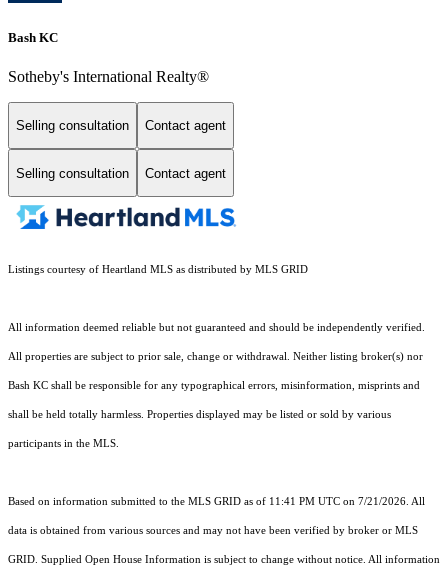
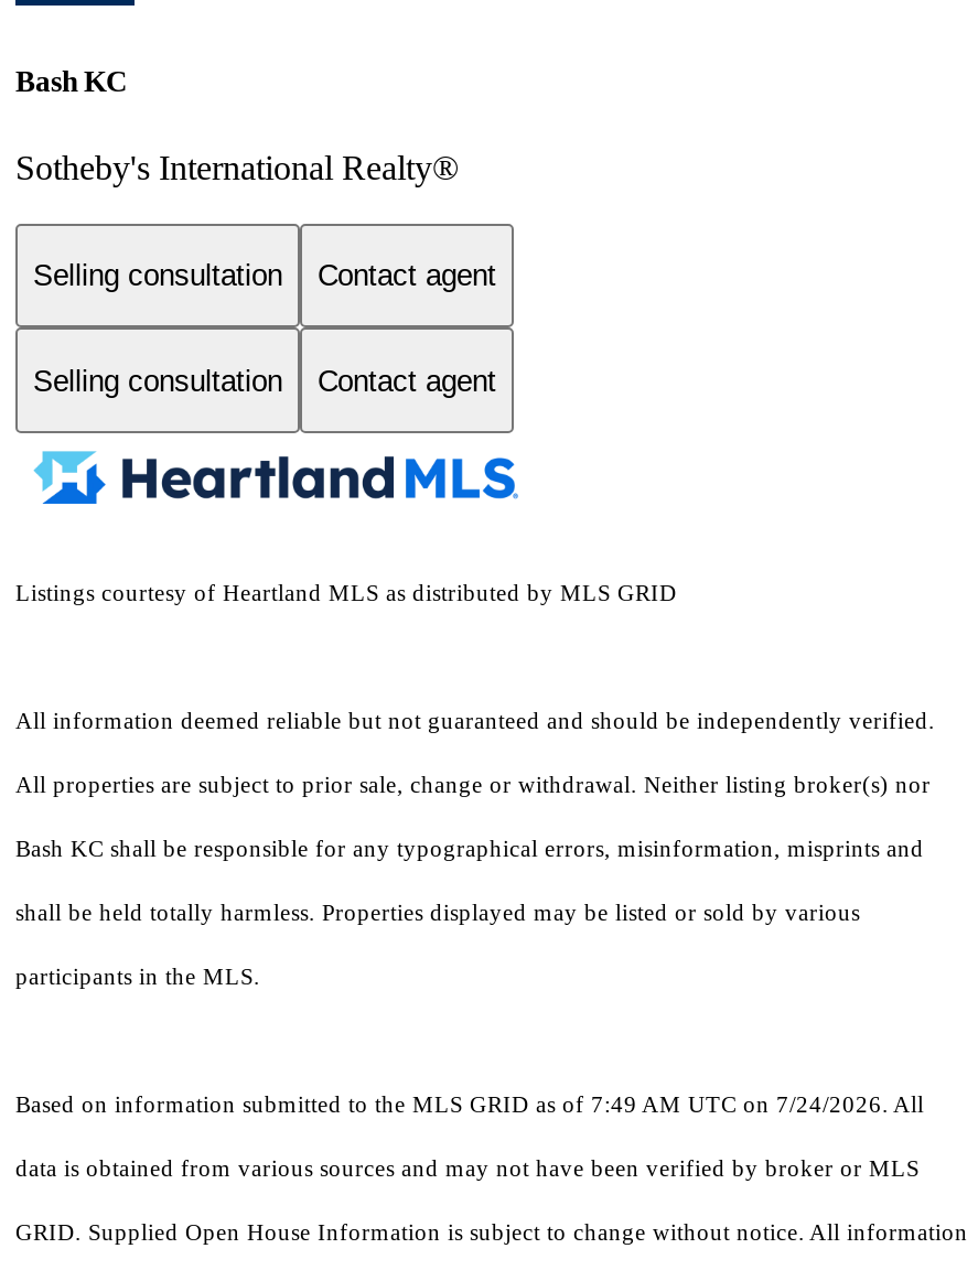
[8,496,425,507] Based on information submitted to the MLS GRID as of 11:41 PM UTC on 7/21/2026. All -> [15,1093,924,1117] Based on information submitted to the MLS GRID as of 7:49 AM UTC on 7/24/2026. All

